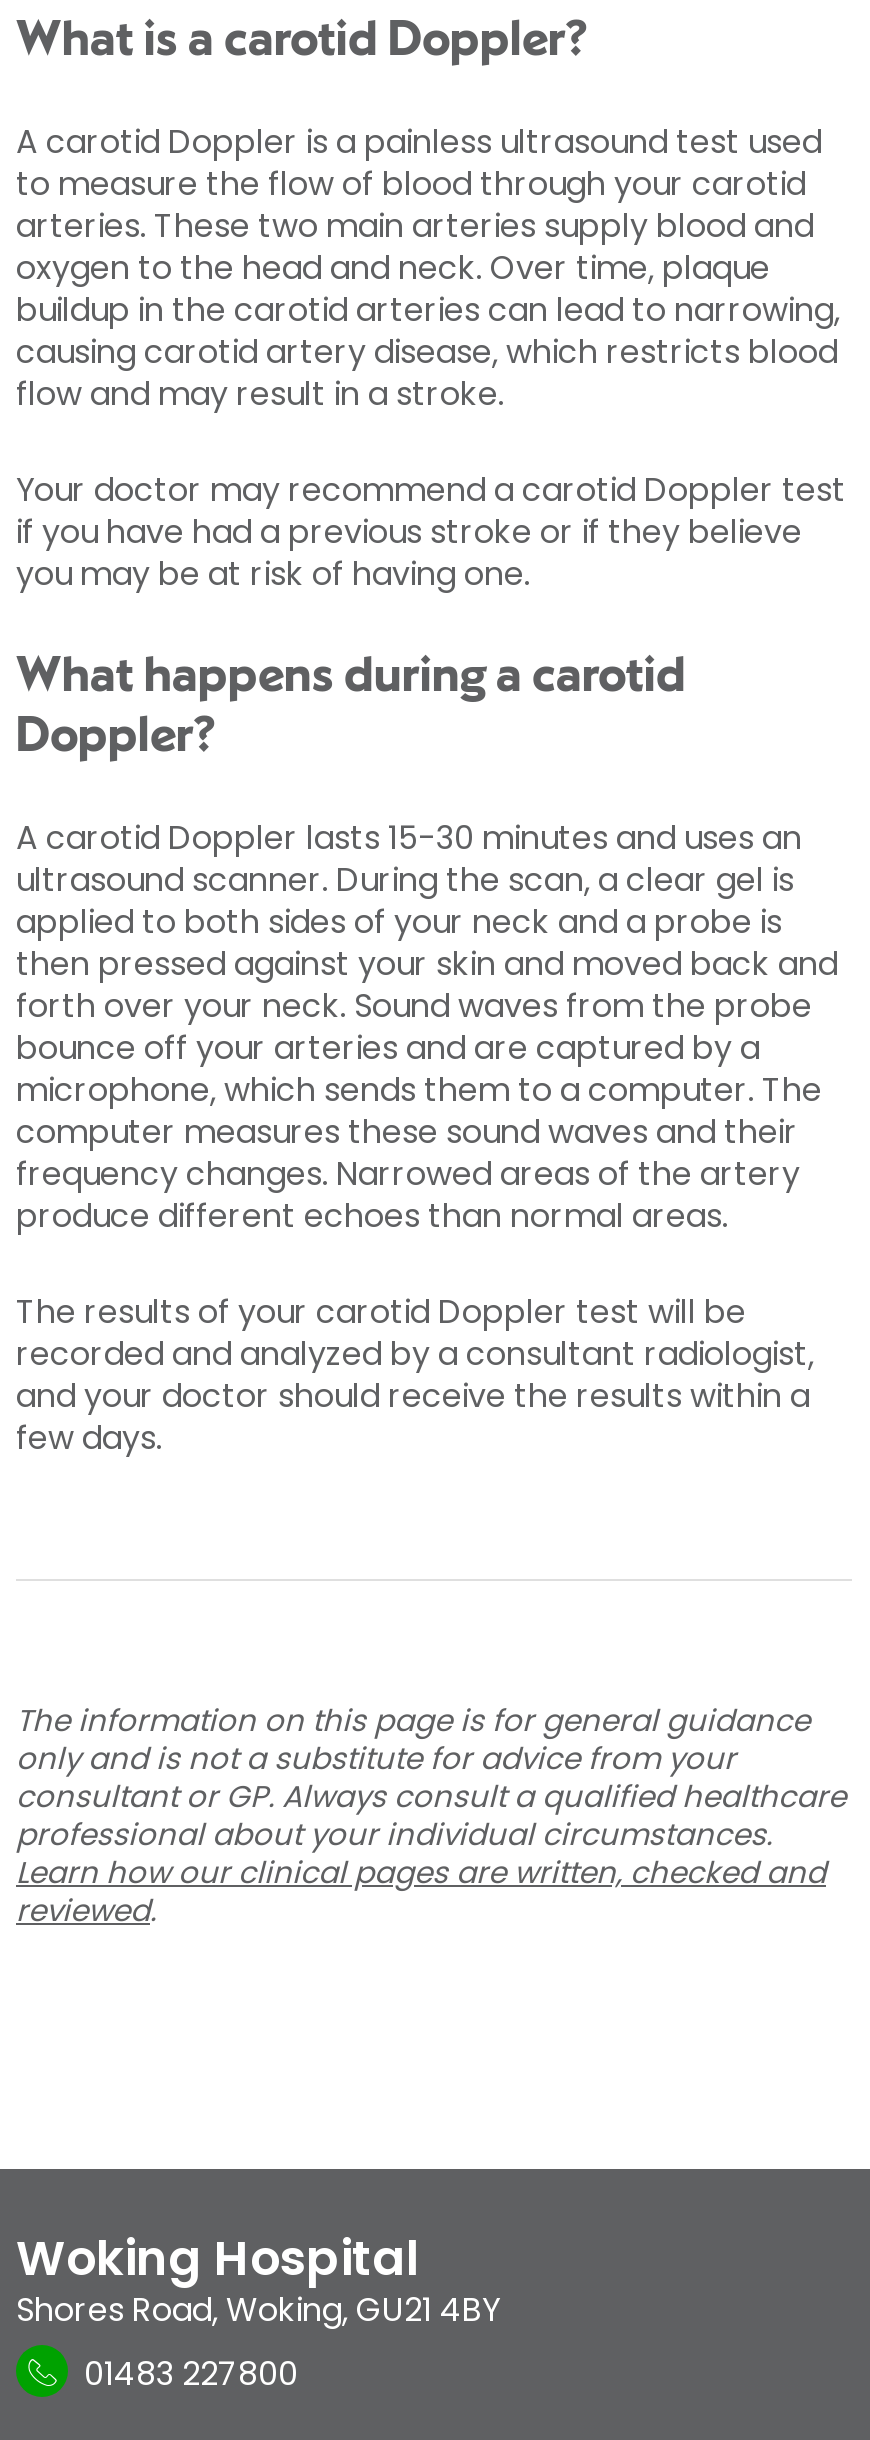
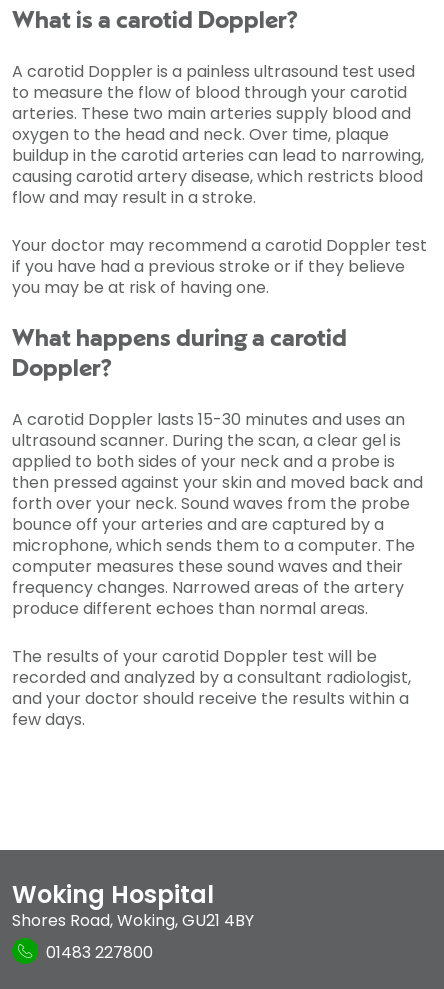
[16,1699,846,1931] The information on this page is for general guidance | only and is not a substitute for advice from your | consultant or GP. Always consult a qualified healthcare | professional about your individual circumstances. | Learn how our clinical pages are written, checked and | reviewed. -> none

